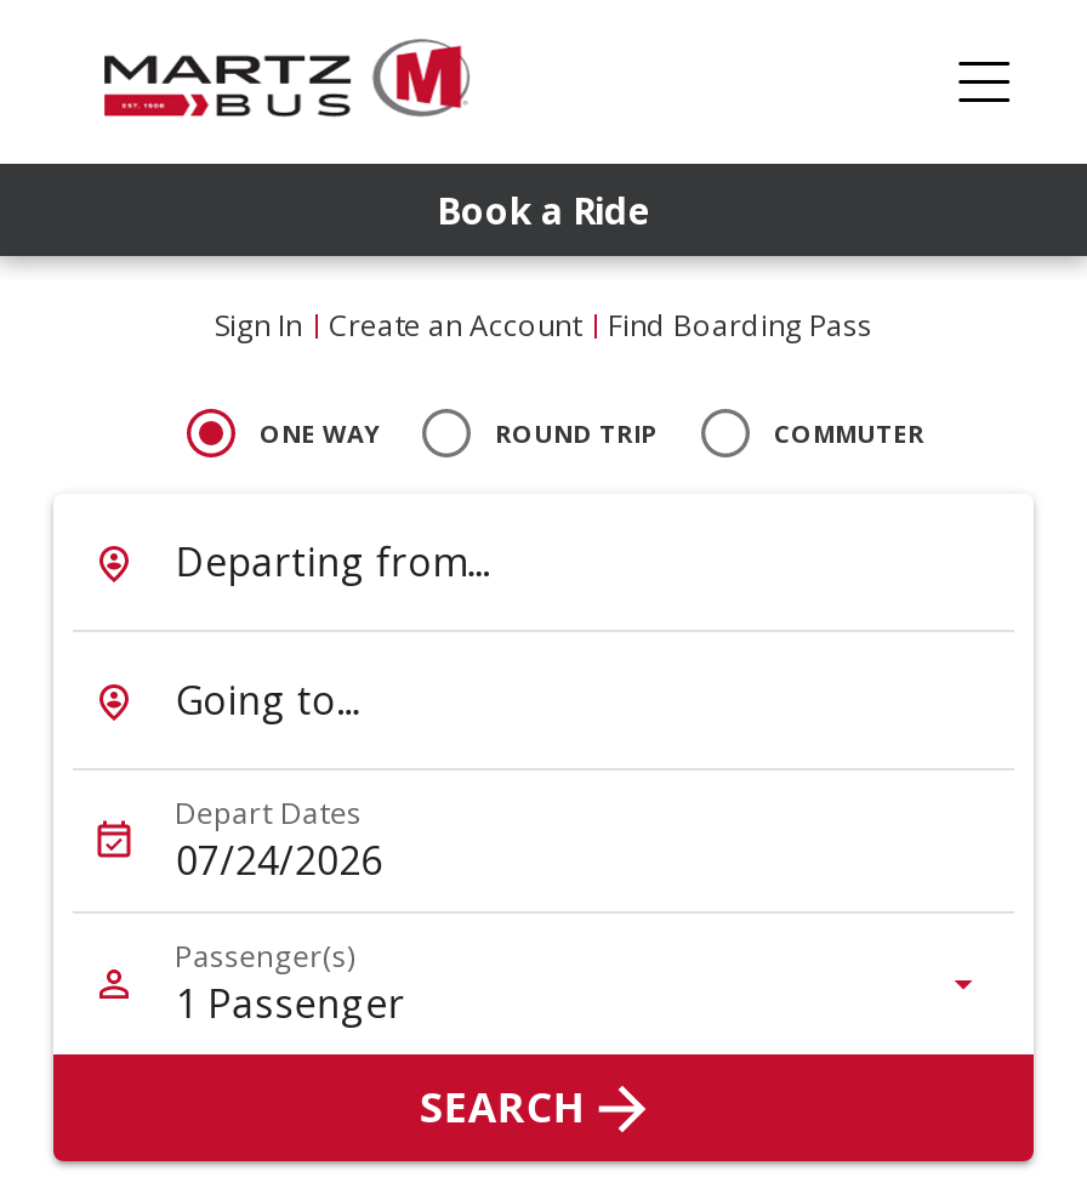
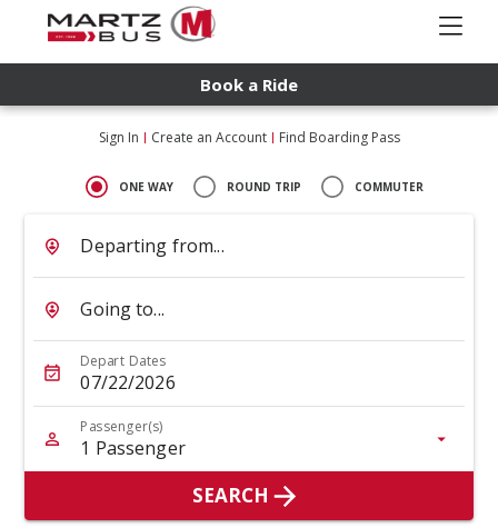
[176,834,383,887] 07/24/2026 -> [80,370,175,395] 07/22/2026

